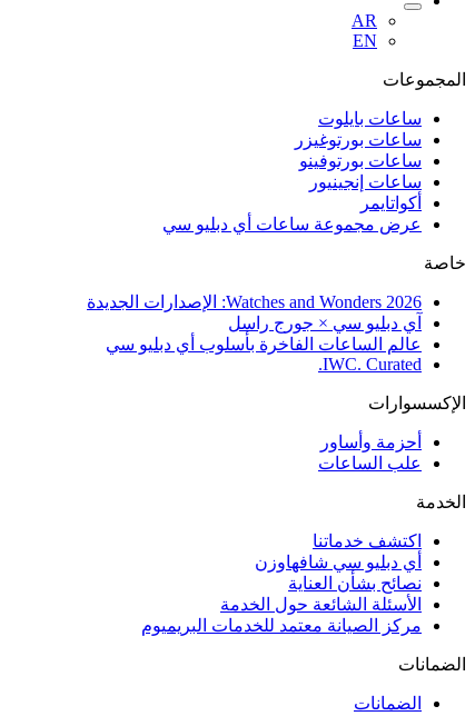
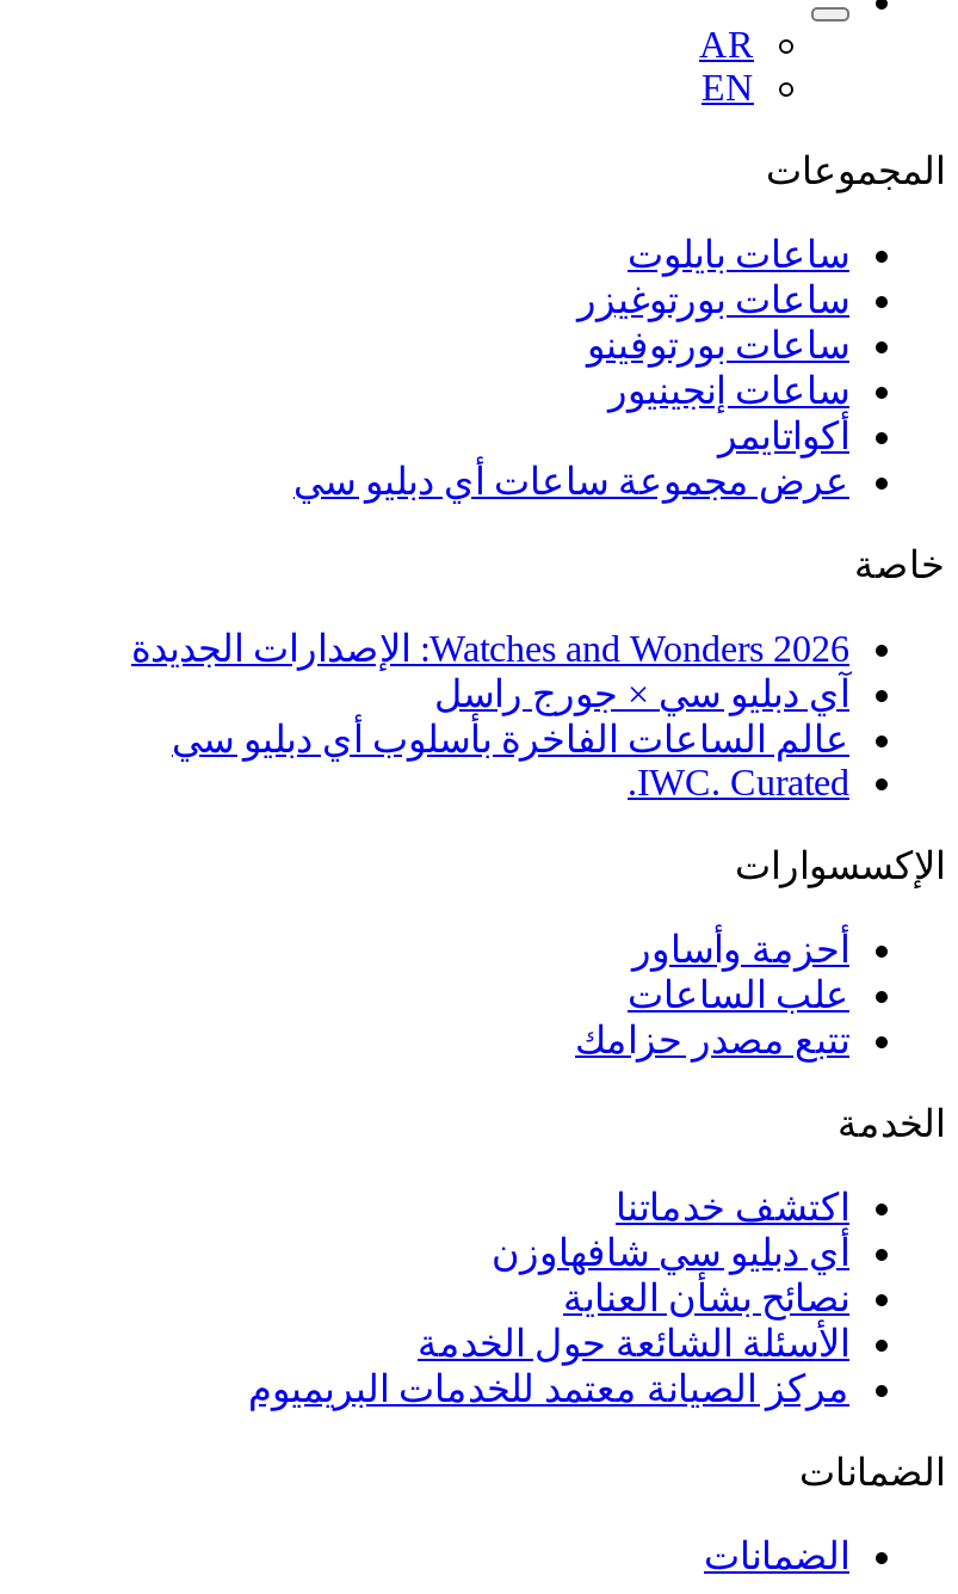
none -> [575,1020,849,1061] تتبع مصدر حزامك

